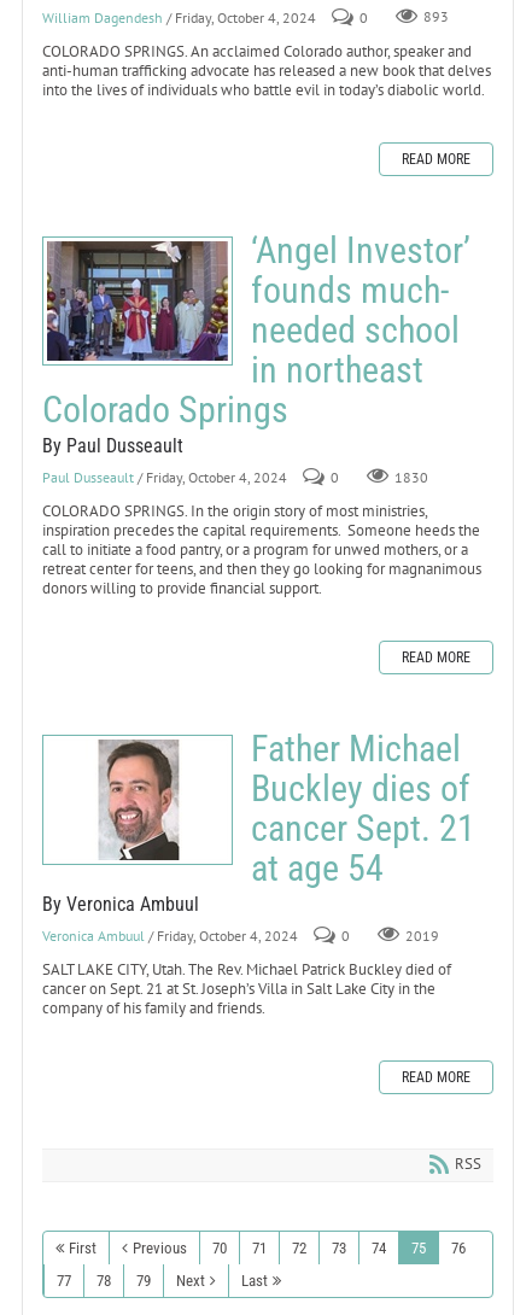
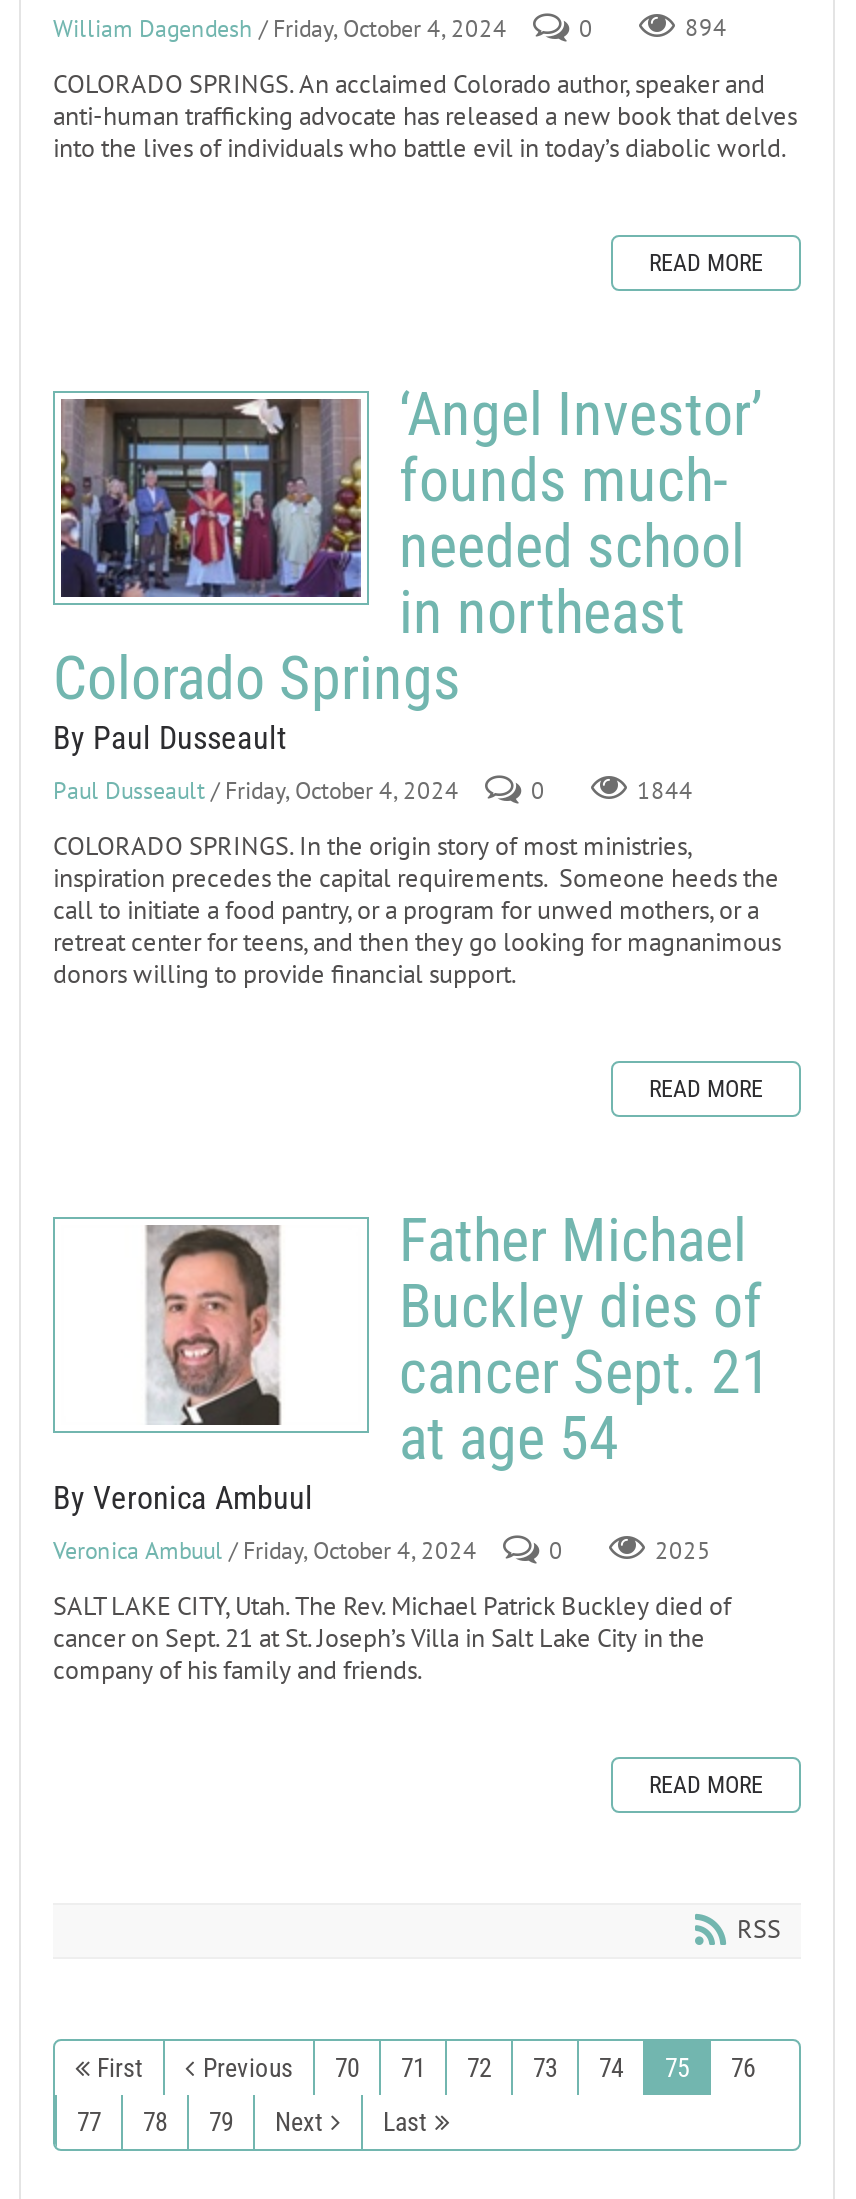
[423,8,449,26] 893 -> [685,13,727,43] 894
[394,468,428,486] 1830 -> [637,775,693,805] 1844
[405,926,439,944] 2019 -> [655,1535,711,1565] 2025

